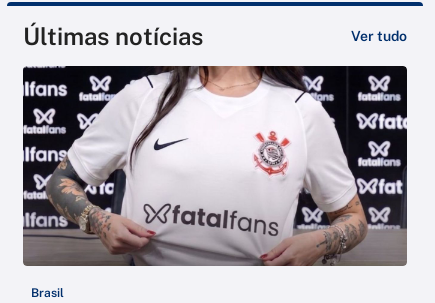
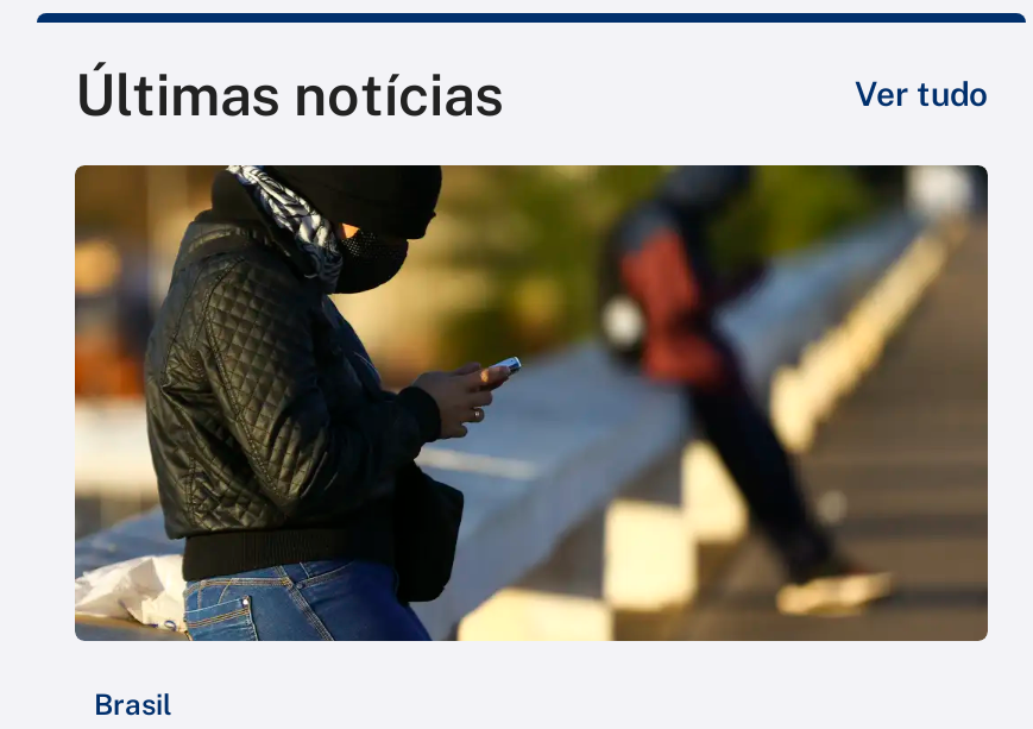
[22,65,408,267] [image] -> [73,163,990,643] [image]

